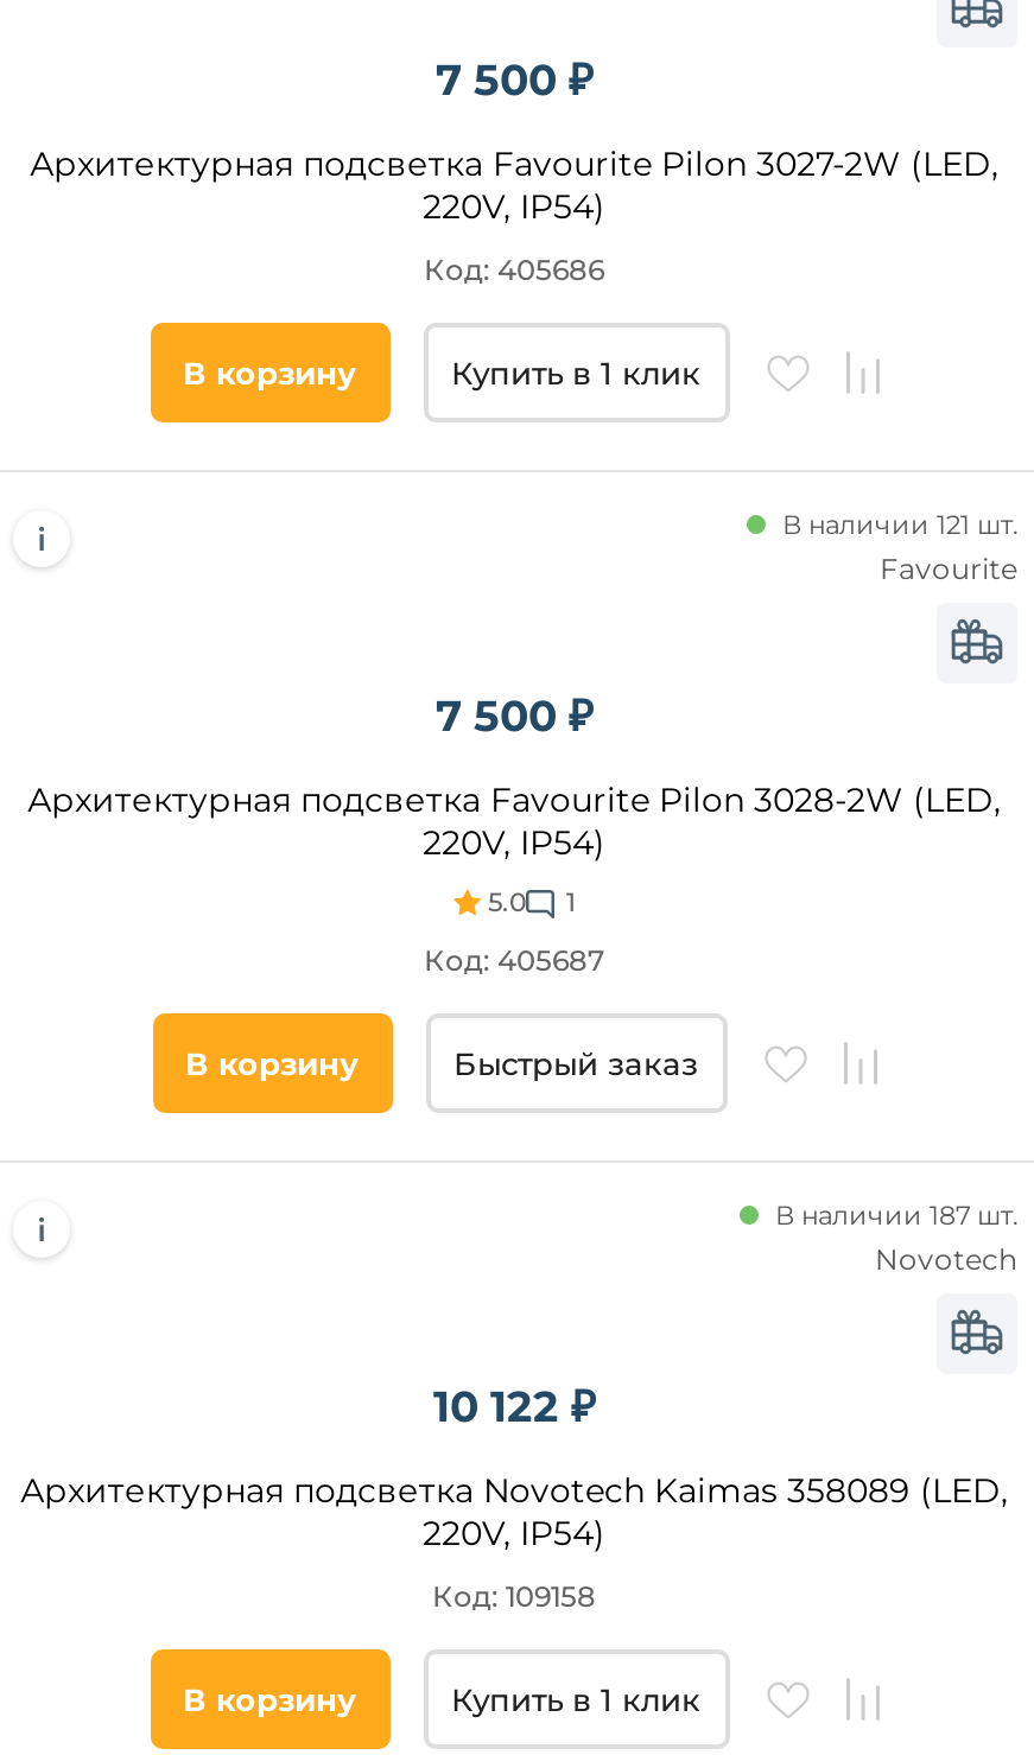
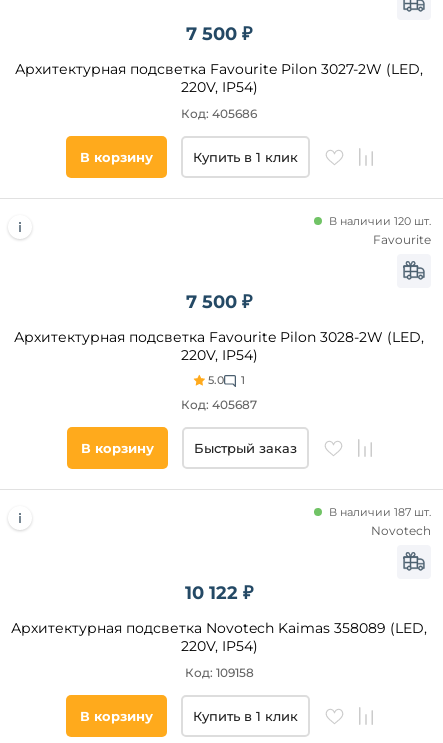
[782,508,1017,541] В наличии 121 шт. -> [329,214,431,228] В наличии 120 шт.

